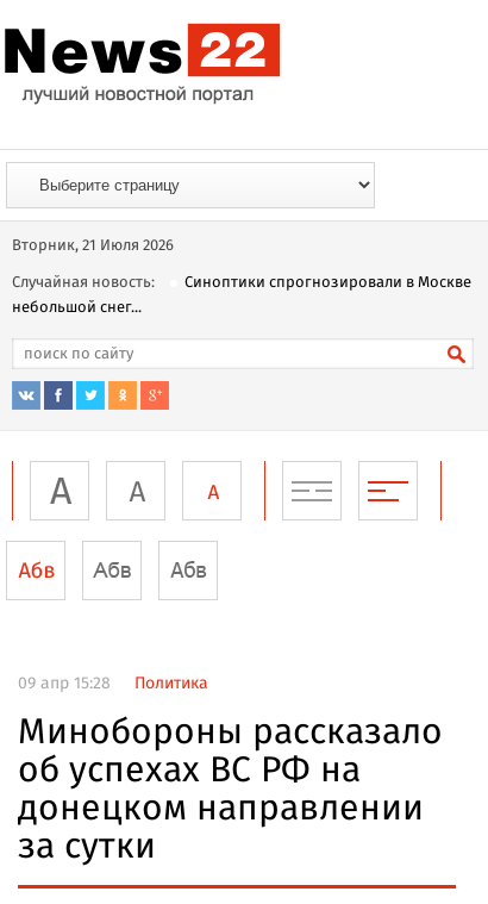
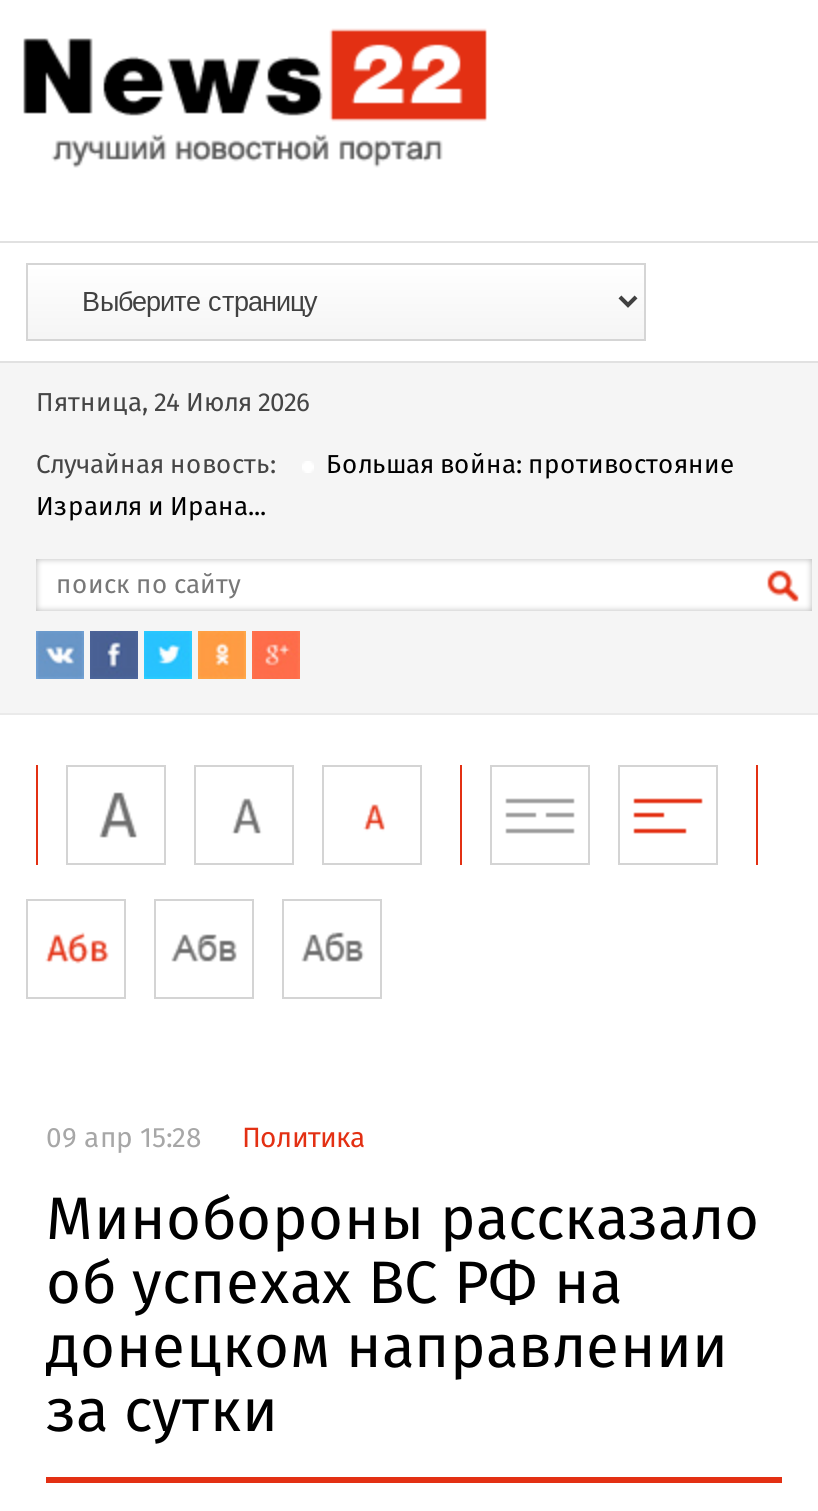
[12,233,174,258] Вторник, 21 Июля 2026 -> [36,383,310,425] Пятница, 24 Июля 2026
[12,270,471,320] Синоптики спрогнозировали в Москве | небольшой снег... -> [36,445,734,529] Большая война: противостояние | Израиля и Ирана...

